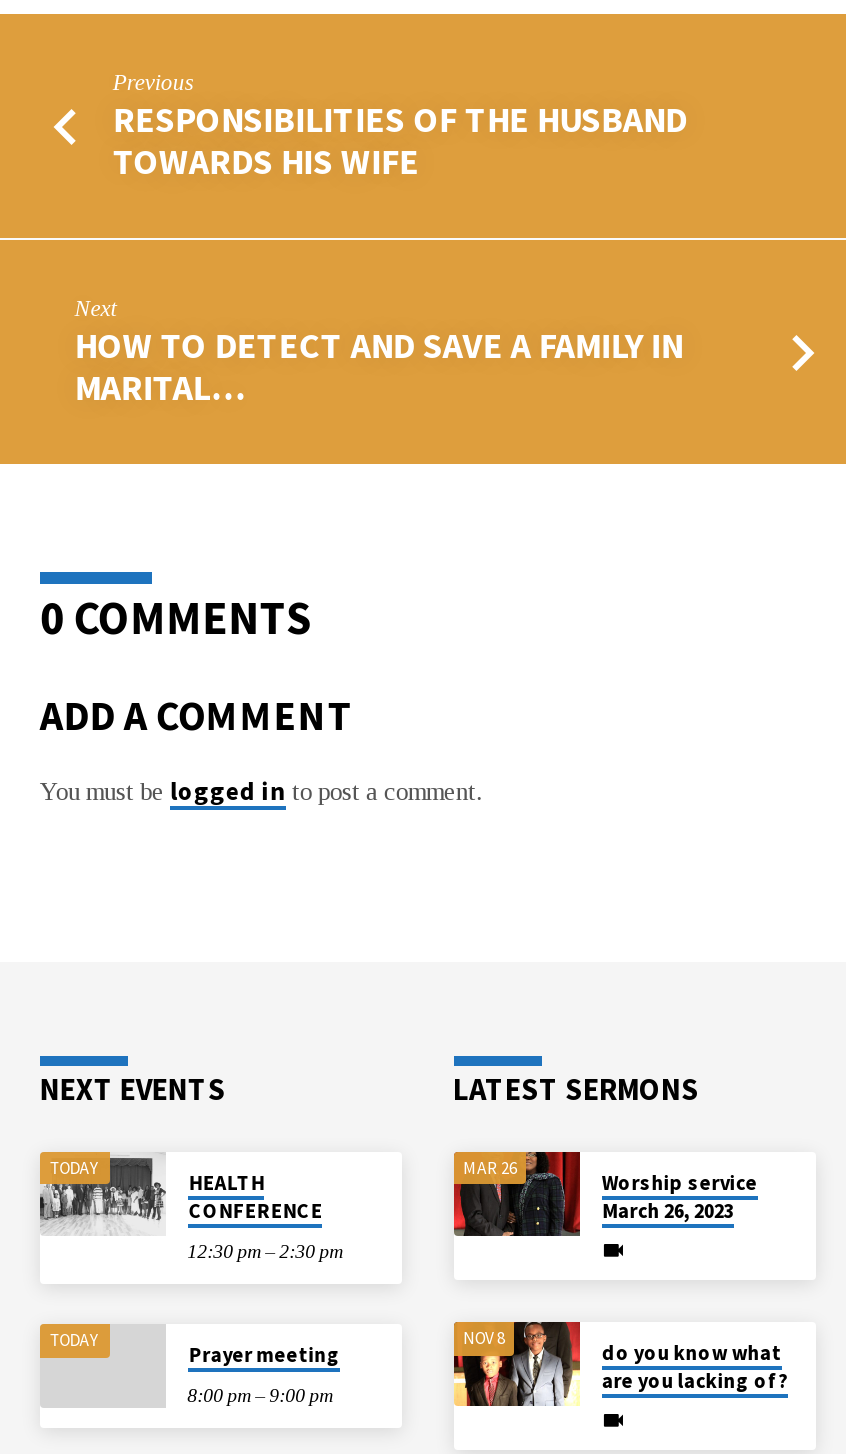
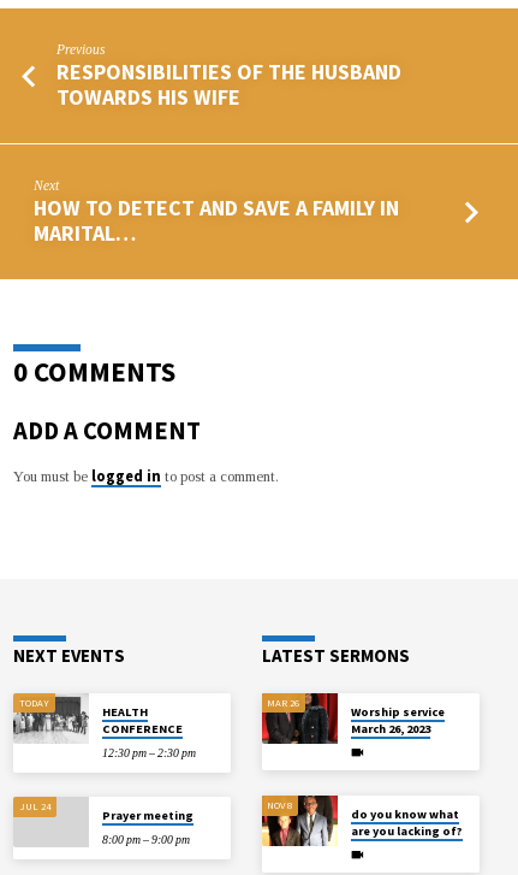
[50,1329,100,1351] TODAY -> [19,800,50,813] JUL 24

